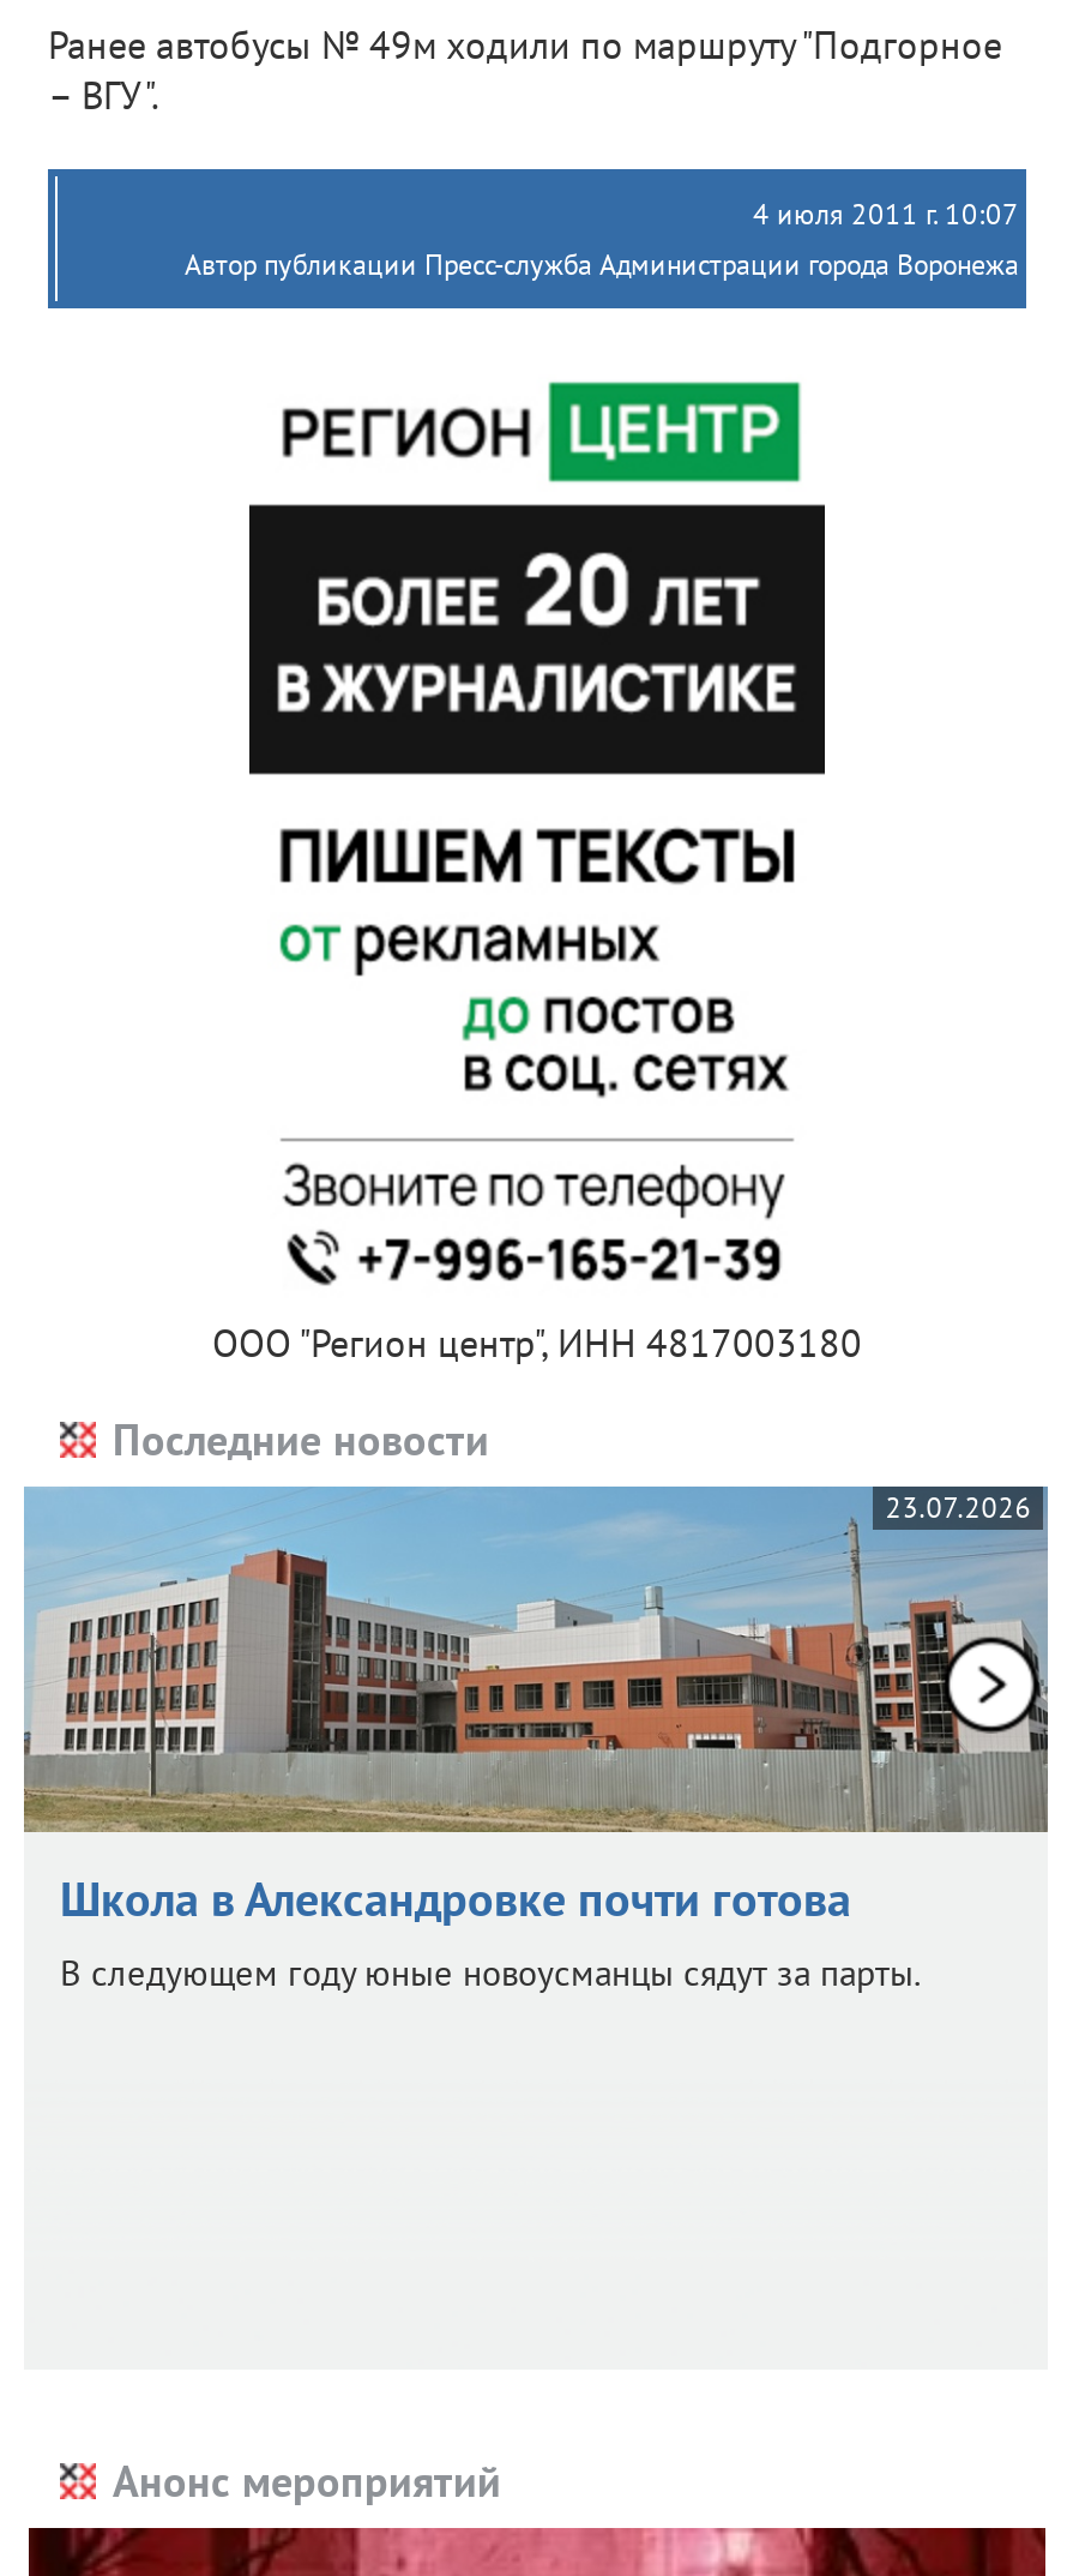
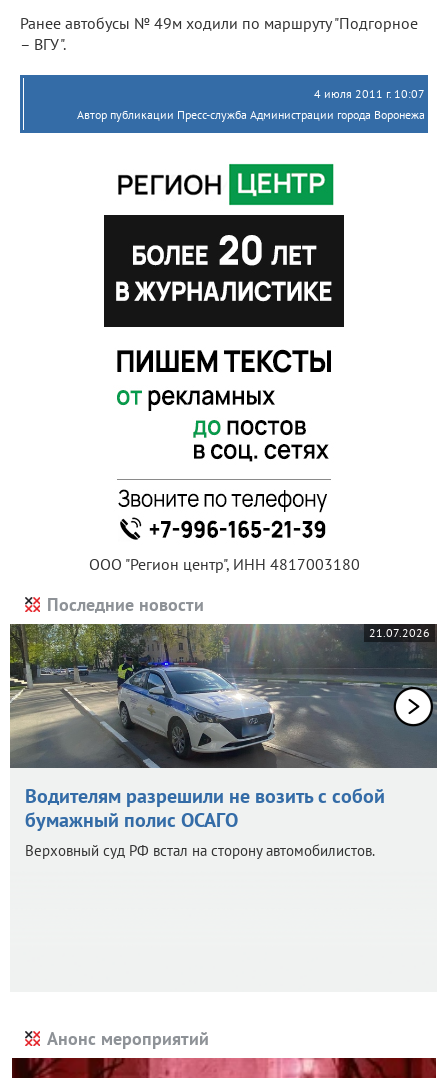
[24,1484,1048,1835] [image] | 23.07.2026 -> [9,623,437,769] [image] | 21.07.2026
[60,1868,921,1995] Школа в Александровке почти готова | В следующем году юные новоусманцы сядут за парты. -> [25,783,385,860] Водителям разрешили не возить с собой | бумажный полис ОСАГО | Верховный суд РФ встал на сторону автомобилистов.

